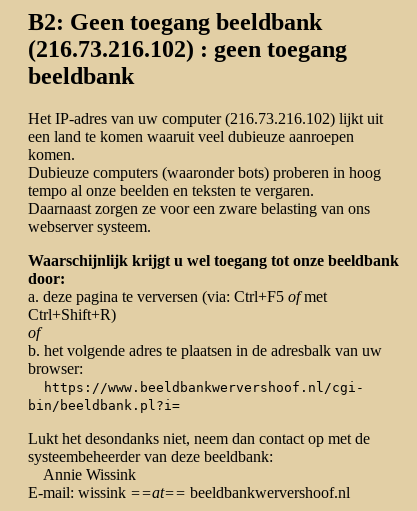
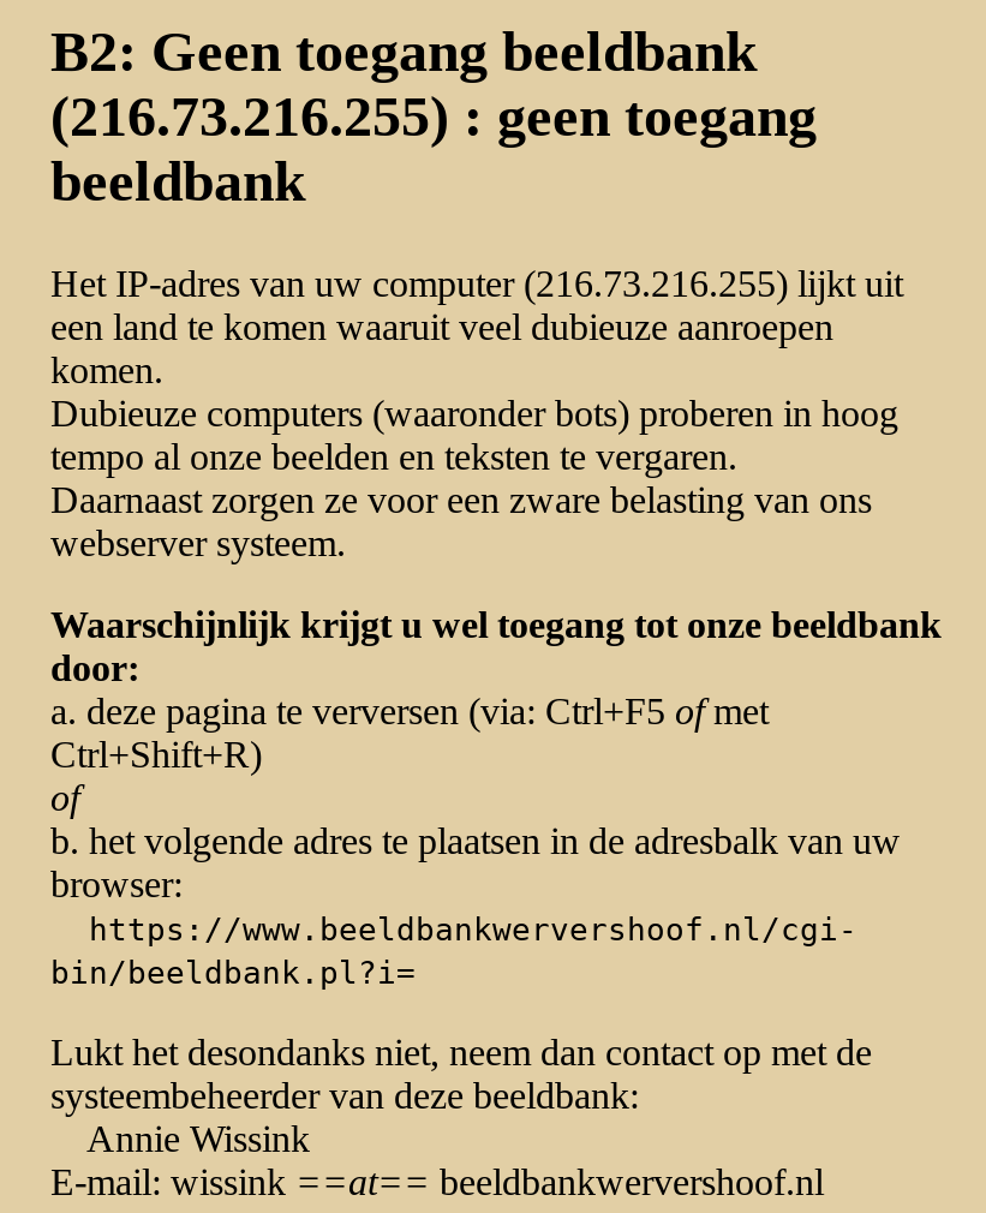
[28,36,347,62] (216.73.216.102) : geen toegang -> [50,85,817,147] (216.73.216.255) : geen toegang
[28,110,383,127] Het IP-adres van uw computer (216.73.216.102) lijkt uit -> [50,263,903,303] Het IP-adres van uw computer (216.73.216.255) lijkt uit

